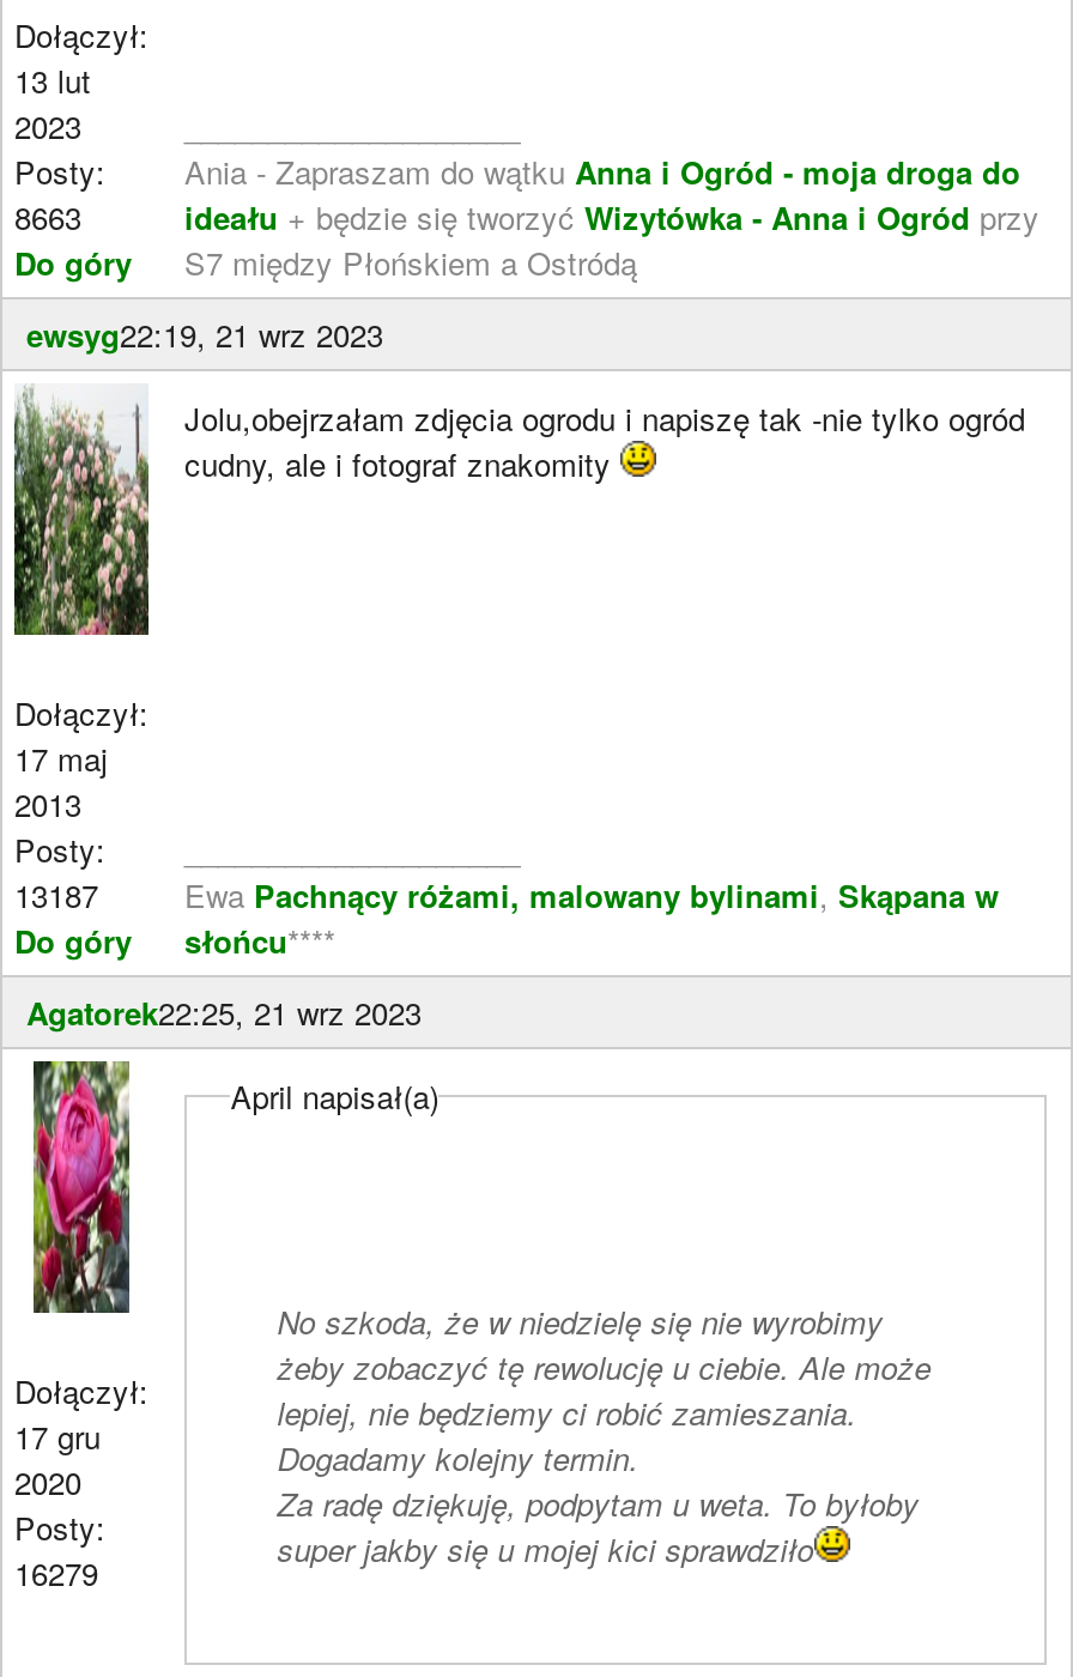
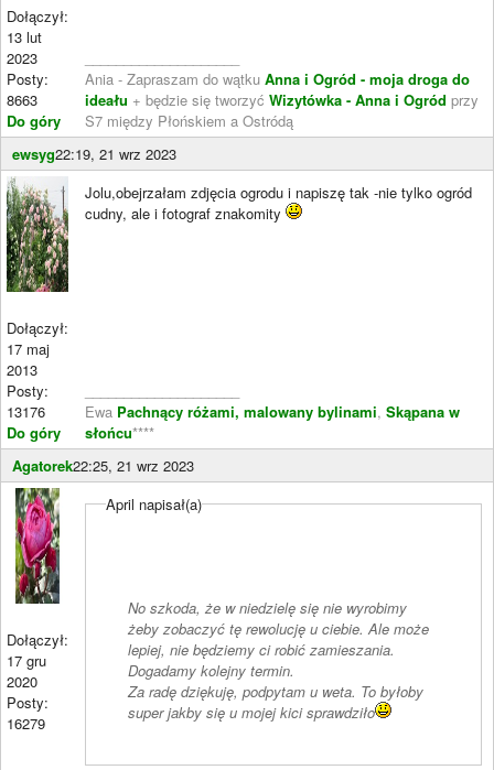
[14,871,999,916] 13187 Ewa Pachnący różami, malowany bylinami, Skąpana w -> [7,400,460,421] 13176 Ewa Pachnący różami, malowany bylinami, Skąpana w

